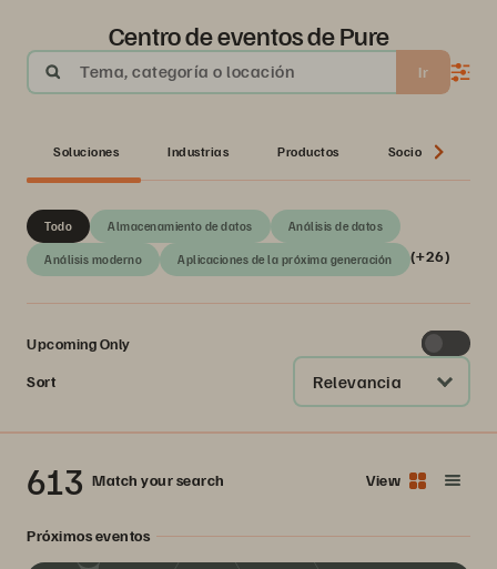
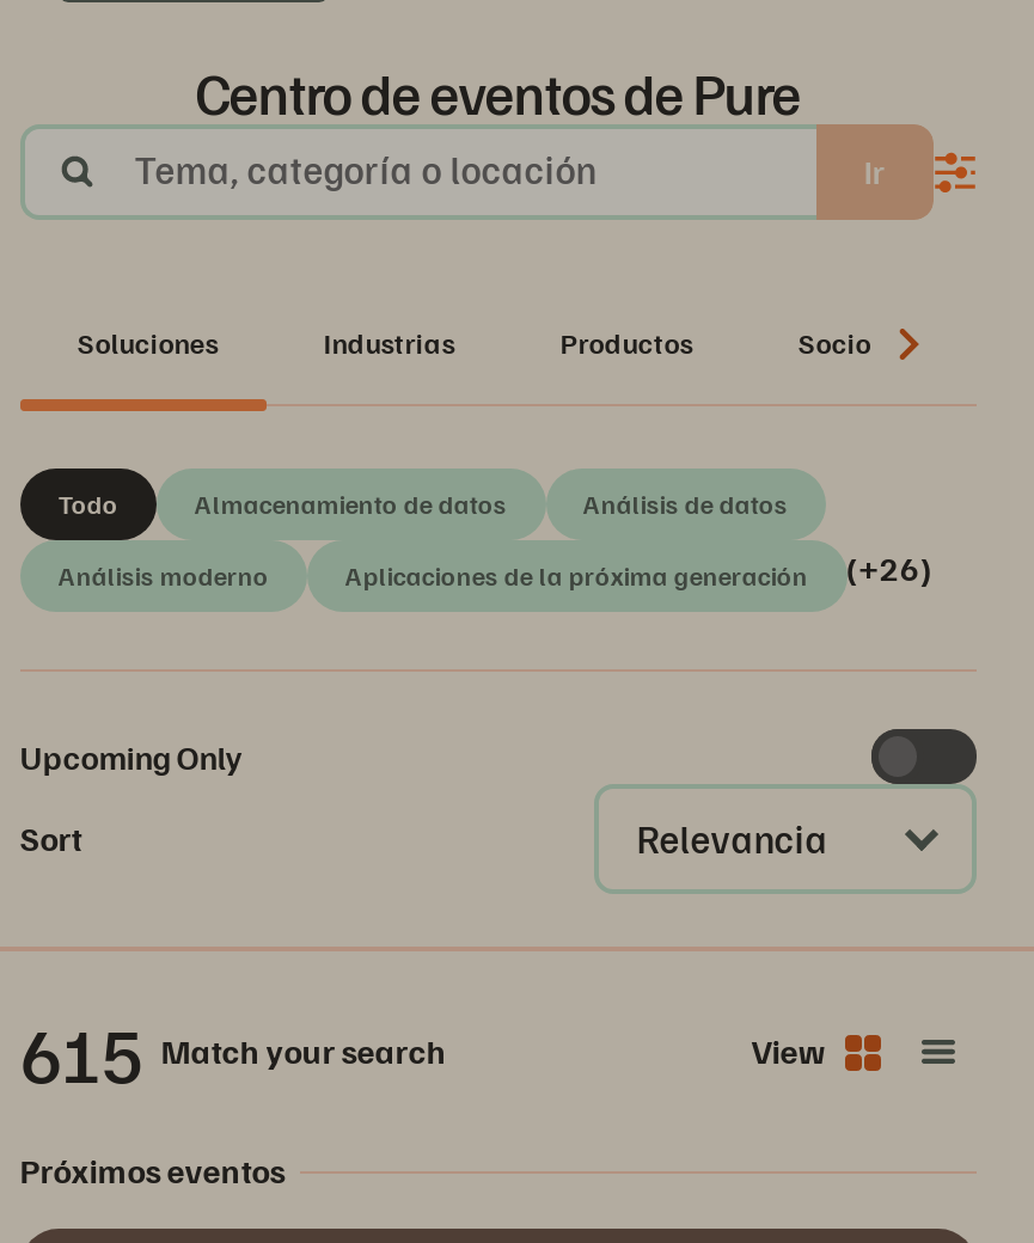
[27,458,225,502] 613 Match your search -> [20,1004,447,1100] 615 Match your search

